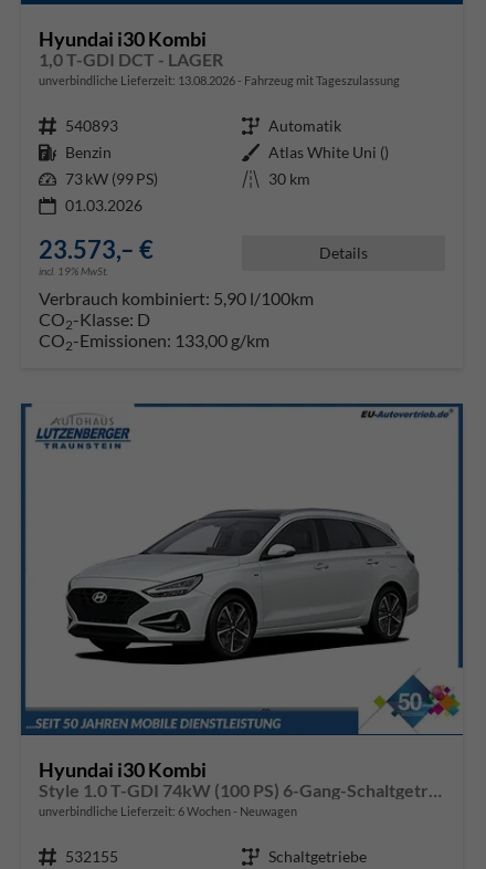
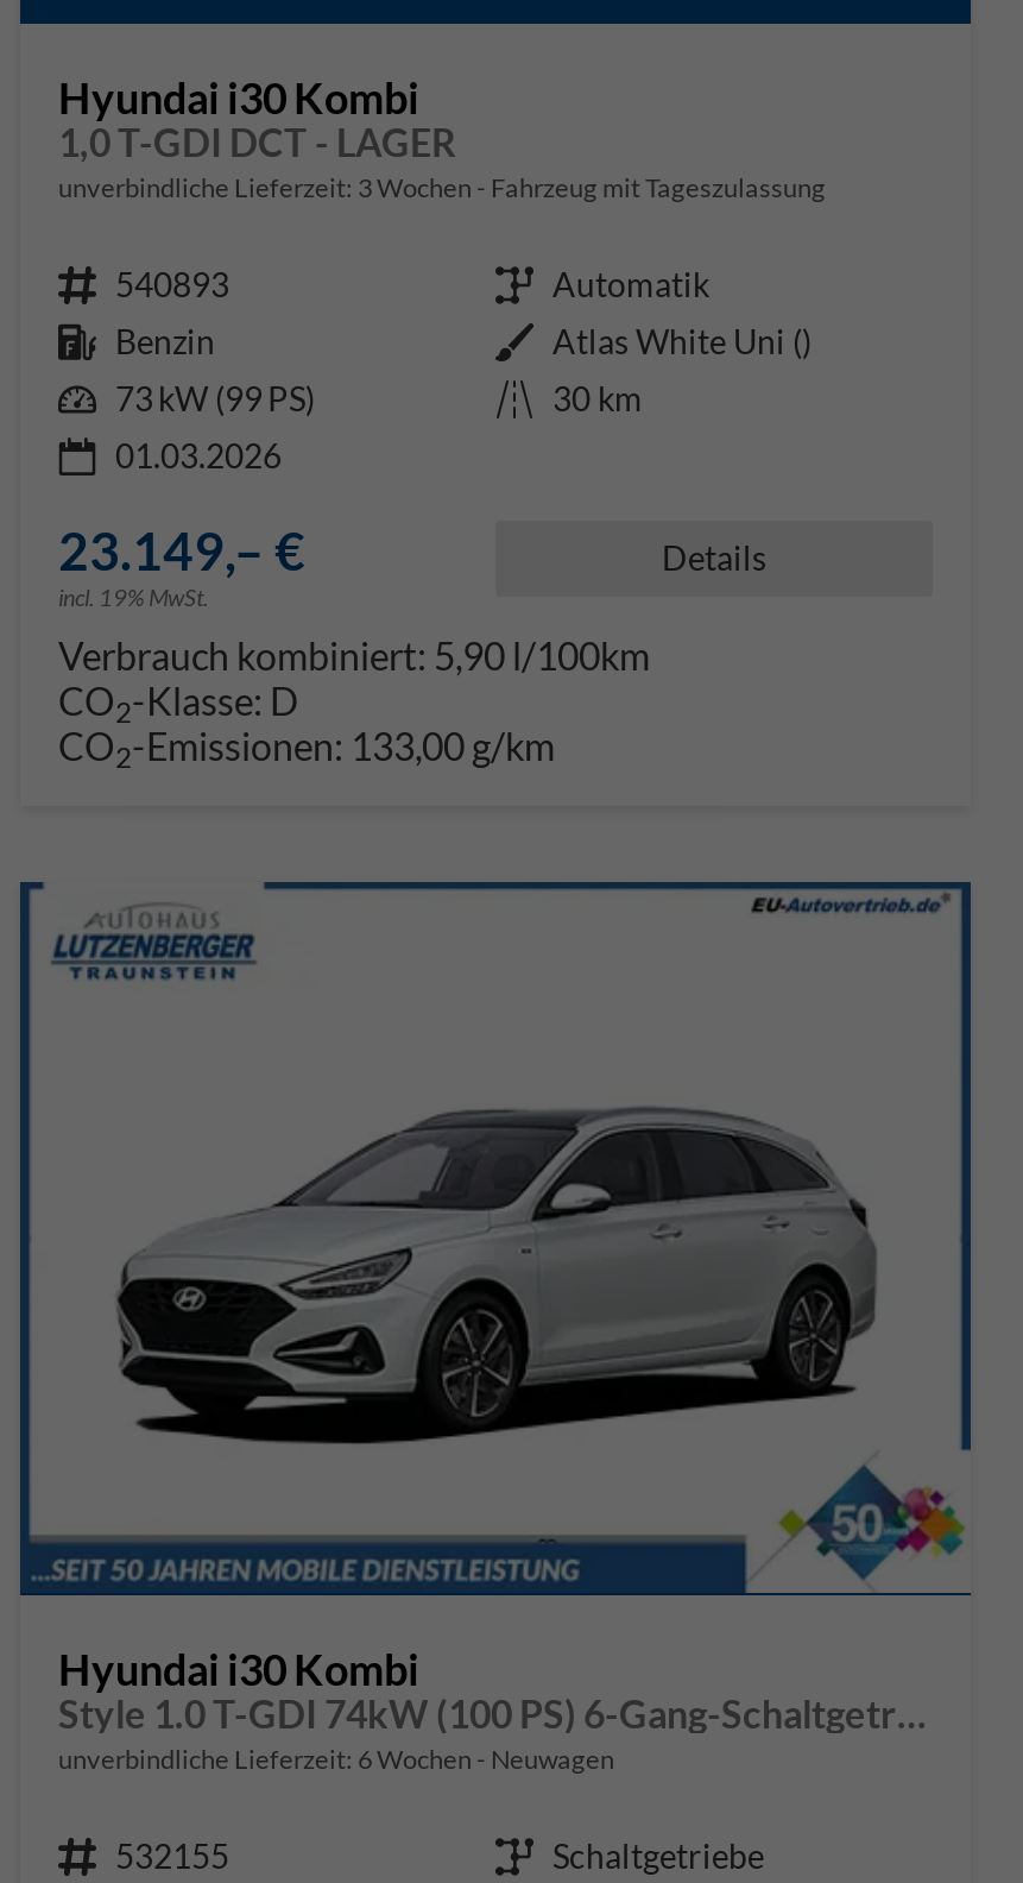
[39,73,400,87] unverbindliche Lieferzeit: 13.08.2026 Fahrzeug mit Tageszulassung -> [58,170,826,201] unverbindliche Lieferzeit: 3 Wochen Fahrzeug mit Tageszulassung
[39,234,154,264] 23.573,– € -> [58,517,305,582] 23.149,– €

